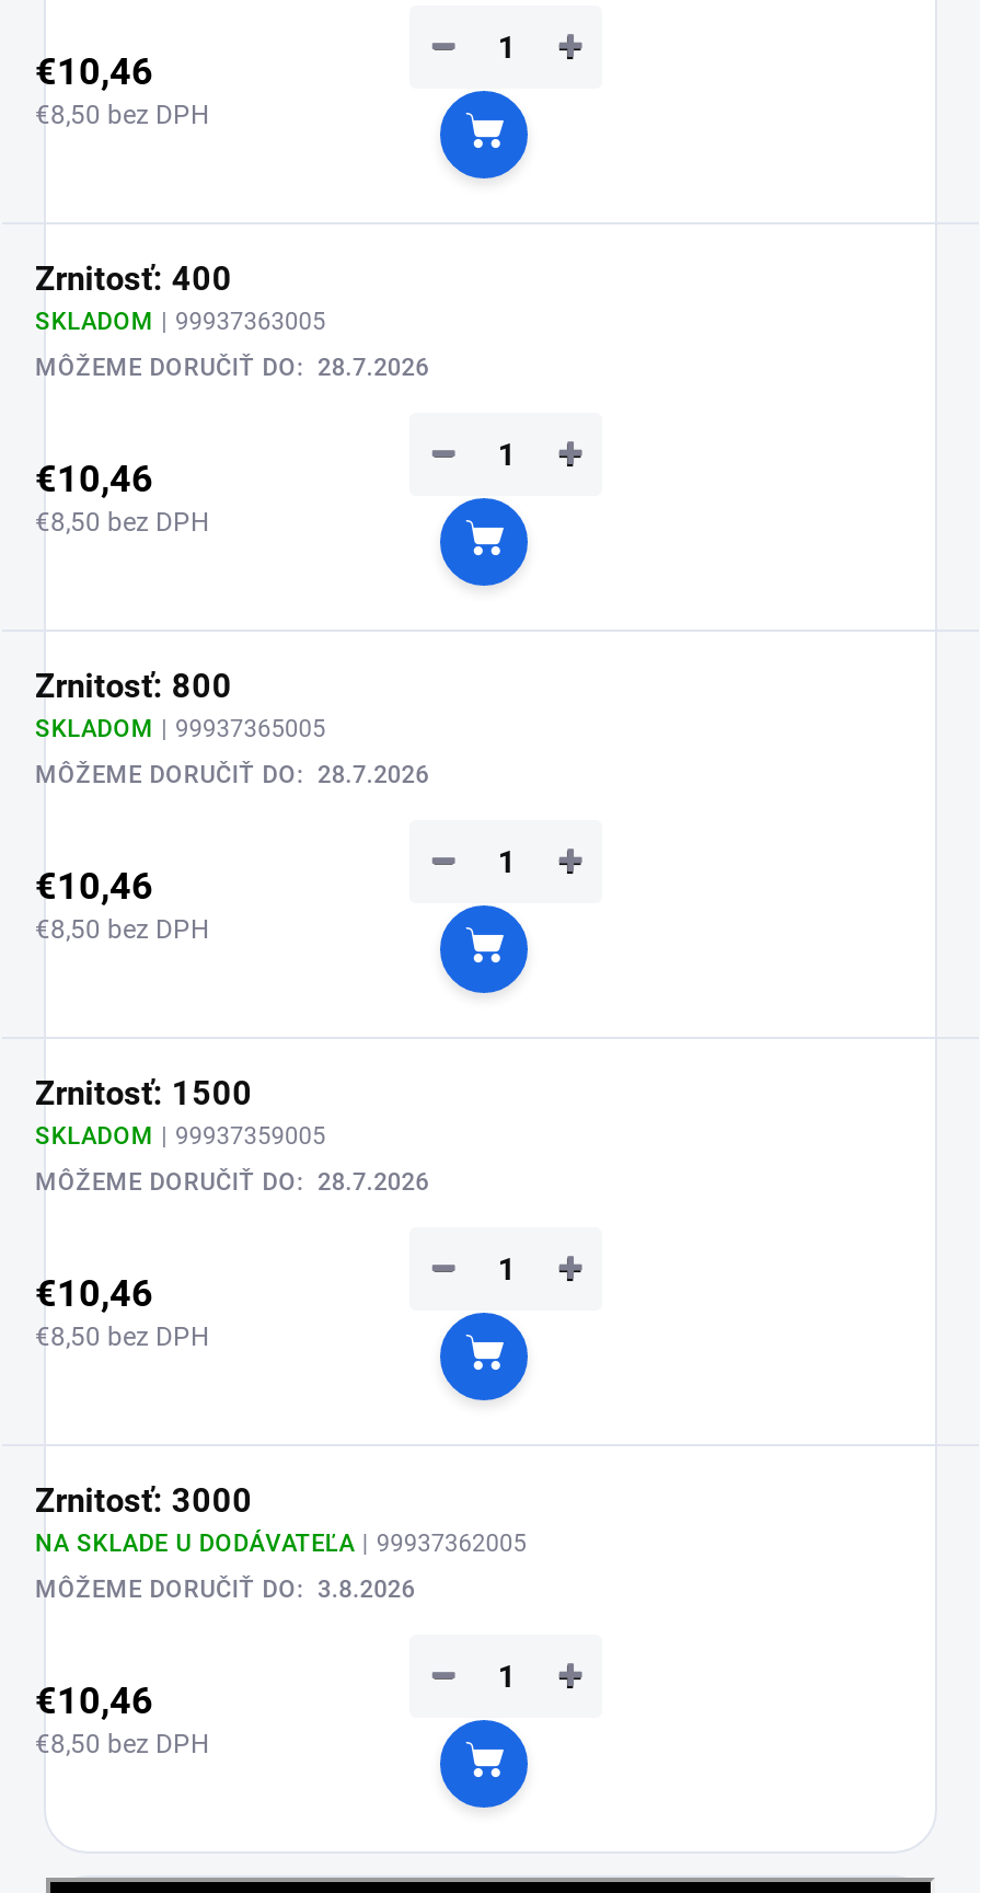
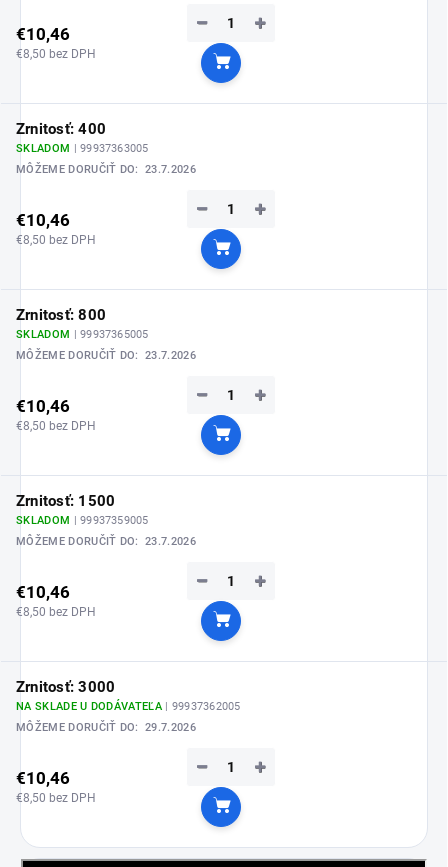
[35,353,429,382] MÔŽEME DORUČIŤ DO: 28.7.2026 -> [16,163,196,176] MÔŽEME DORUČIŤ DO: 23.7.2026
[35,760,429,789] MÔŽEME DORUČIŤ DO: 28.7.2026 -> [16,349,196,362] MÔŽEME DORUČIŤ DO: 23.7.2026
[35,1168,429,1196] MÔŽEME DORUČIŤ DO: 28.7.2026 -> [16,535,196,548] MÔŽEME DORUČIŤ DO: 23.7.2026
[35,1575,415,1604] MÔŽEME DORUČIŤ DO: 3.8.2026 -> [16,721,196,734] MÔŽEME DORUČIŤ DO: 29.7.2026

